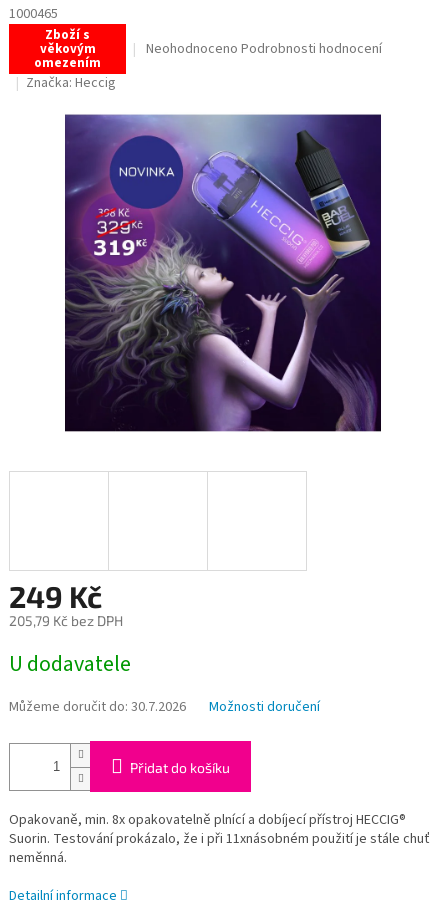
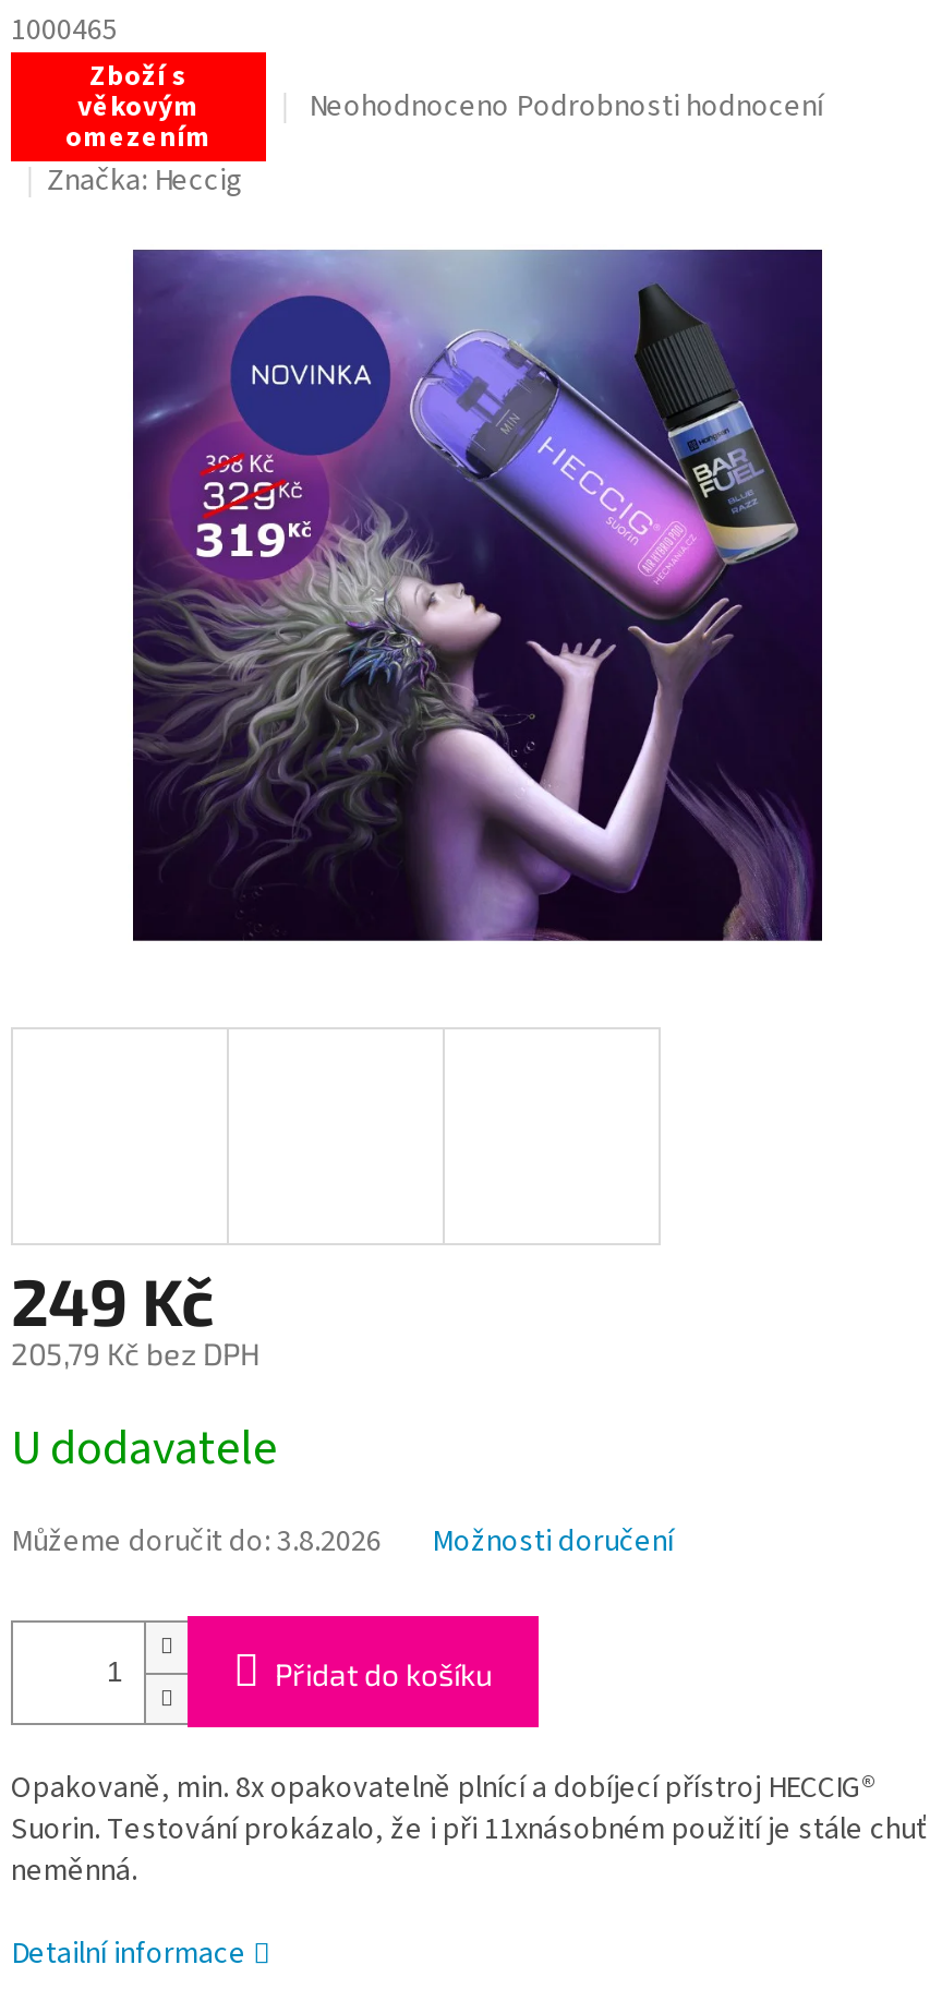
[9,697,186,717] Můžeme doručit do: 30.7.2026 -> [11,1521,382,1565] Můžeme doručit do: 3.8.2026

